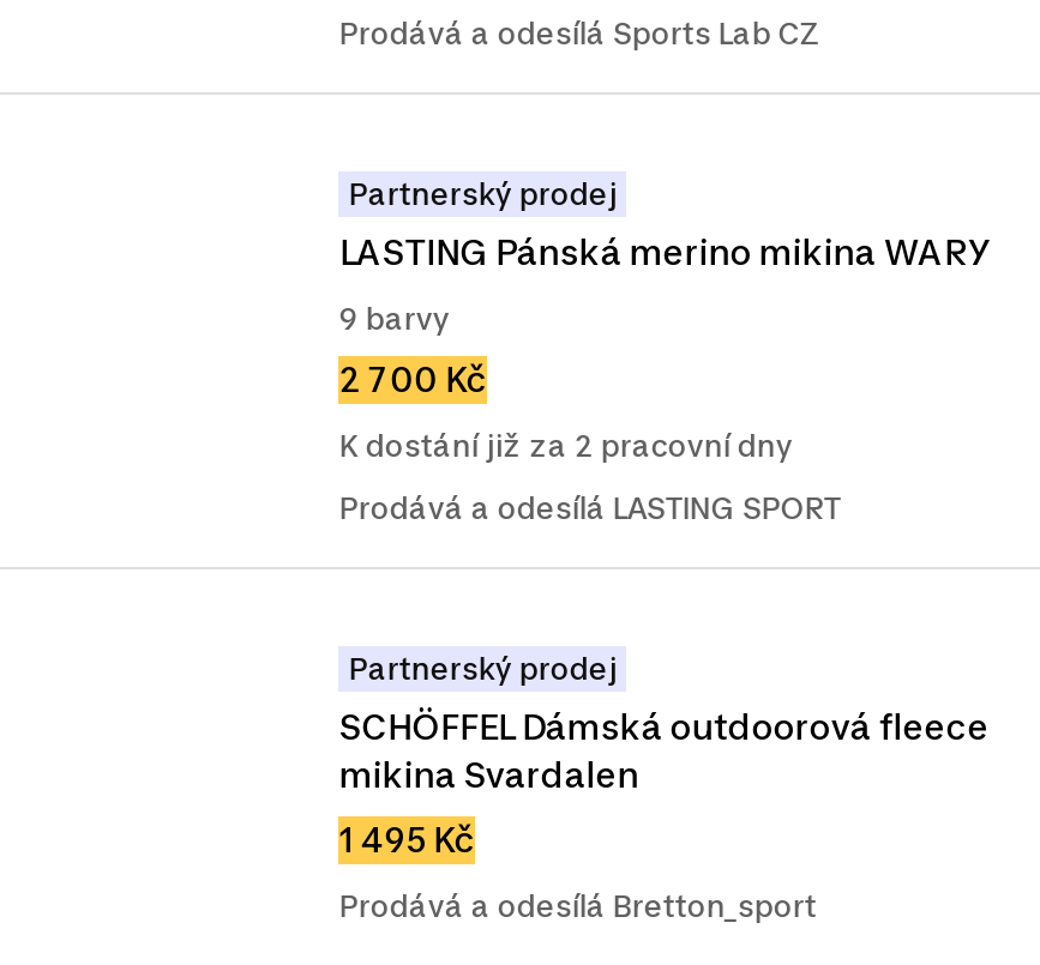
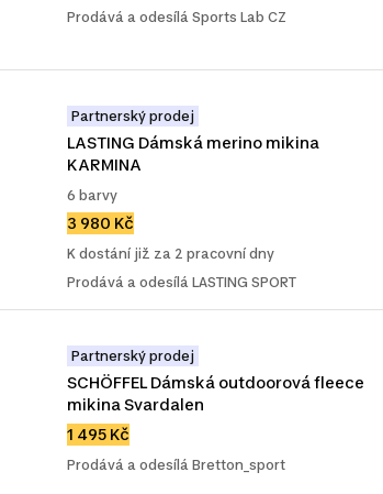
[339,231,989,272] LASTING Pánská merino mikina WARY -> [67,133,320,174] LASTING Dámská merino mikina | KARMINA
[339,301,449,337] 9 barvy -> [67,187,118,204] 6 barvy
[339,358,488,399] 2 700 Kč -> [67,213,134,232] 3 980 Kč

